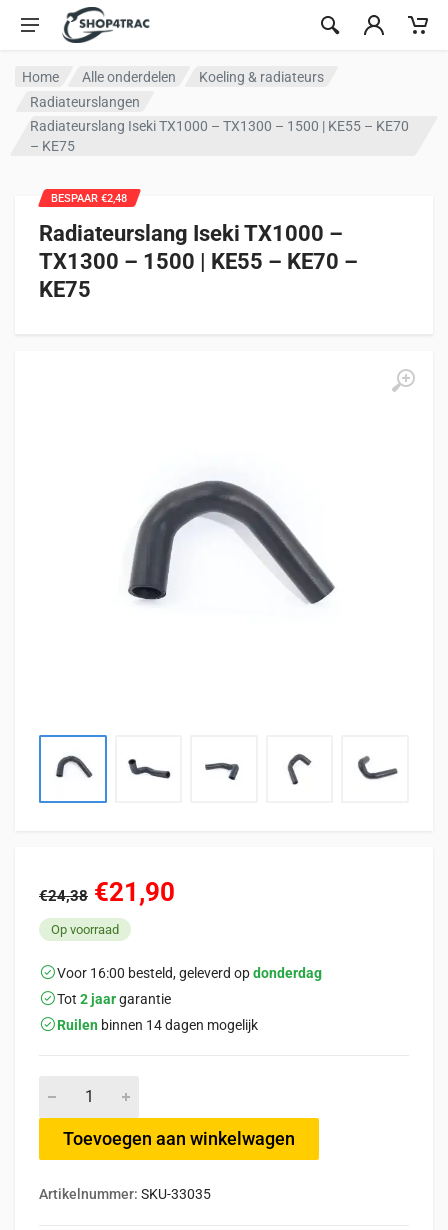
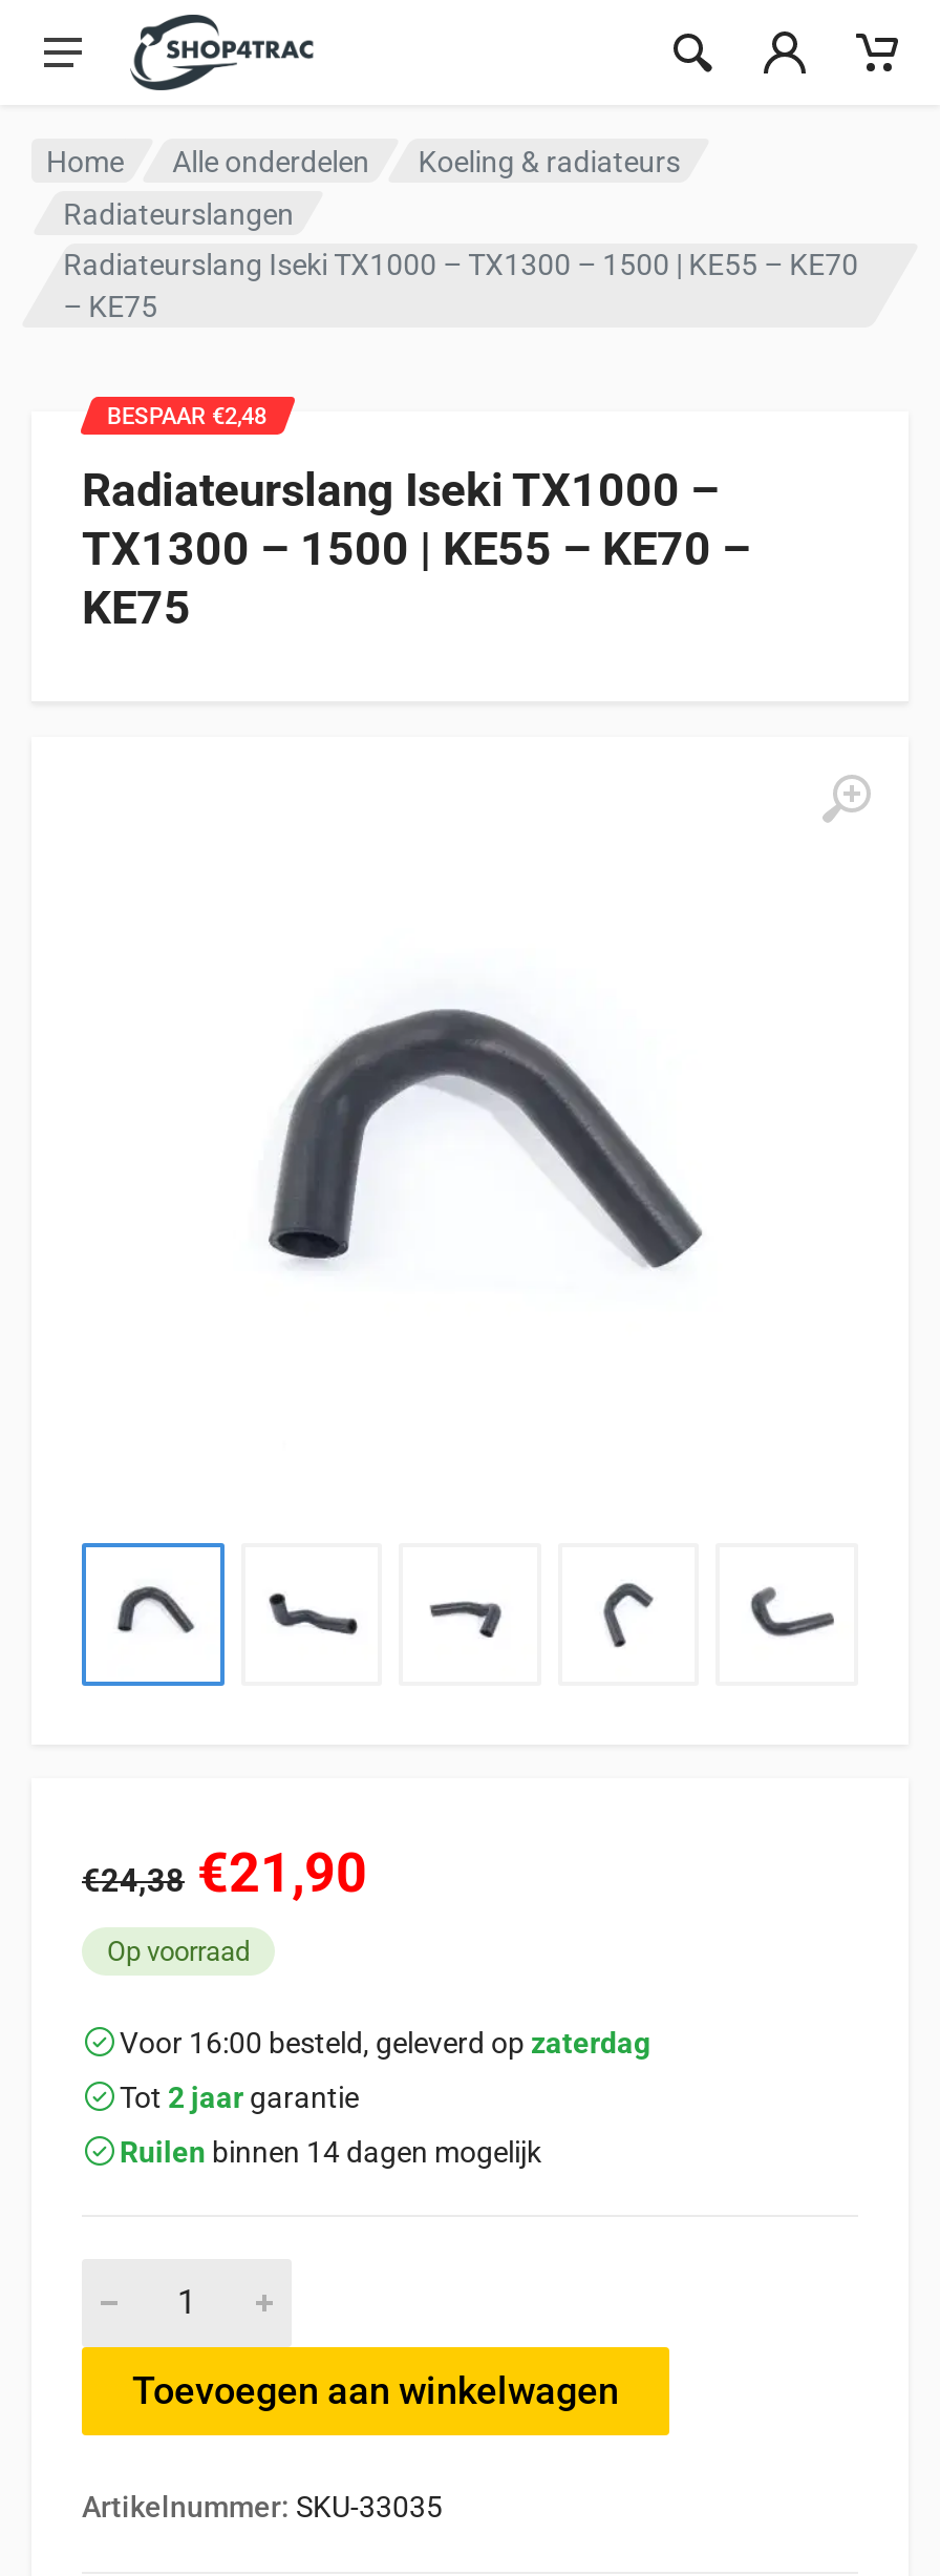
[57,965,322,981] Voor 16:00 besteld, geleverd op donderdag -> [120,2025,650,2059] Voor 16:00 besteld, geleverd op zaterdag

